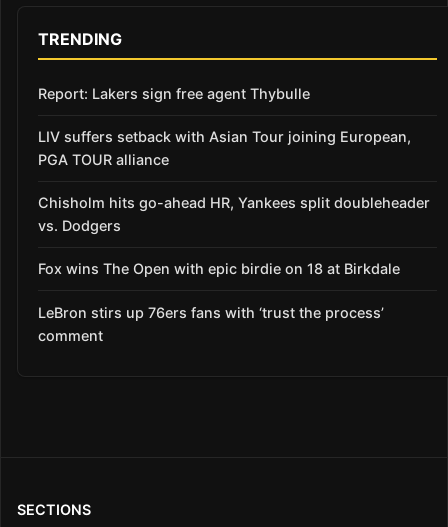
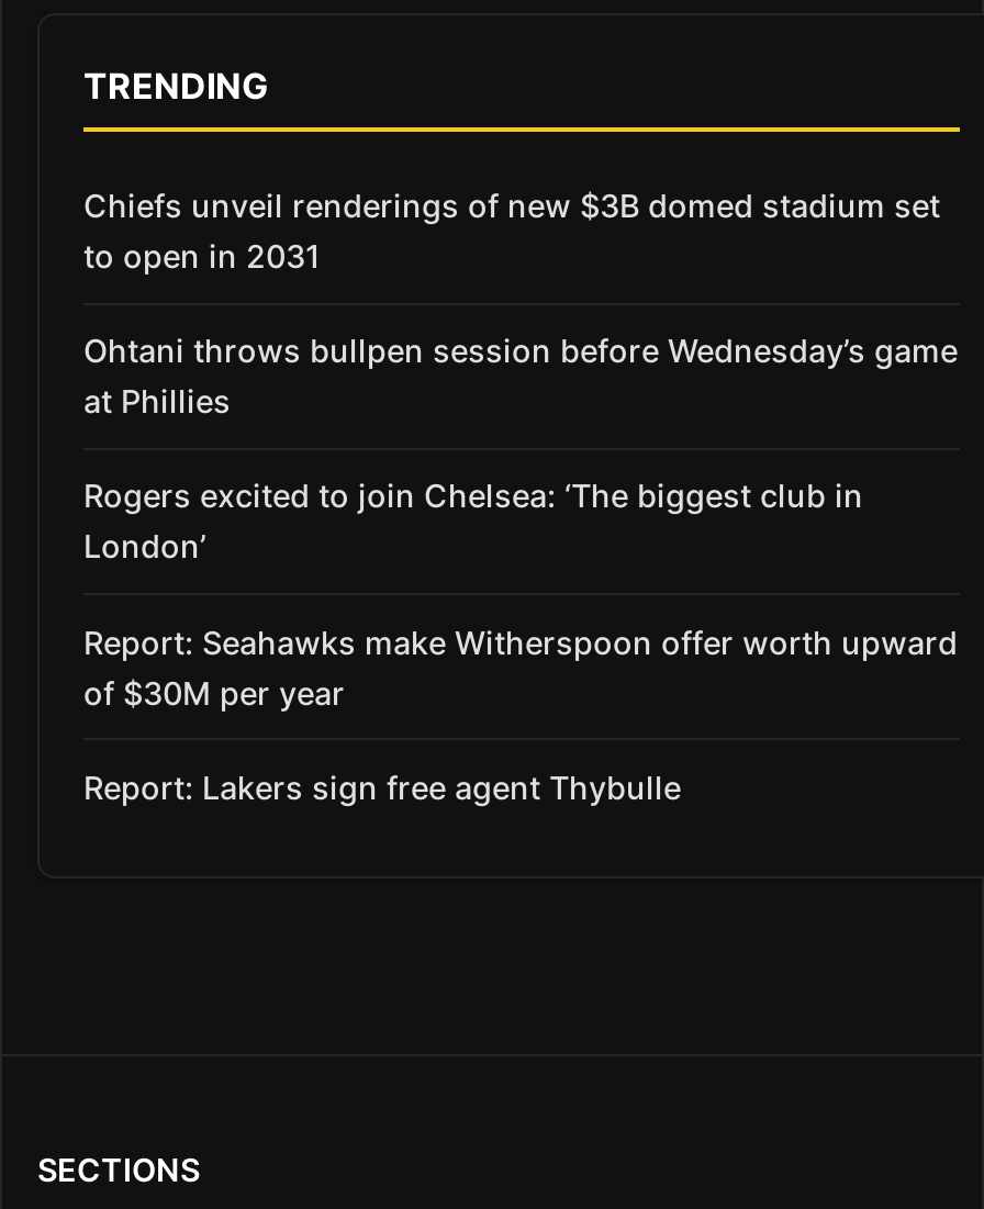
none -> [83,186,958,710] Chiefs unveil renderings of new $3B domed stadium set | to open in 2031 | Ohtani throws bullpen session before Wednesday’s game | at Phillies | Rogers excited to join Chelsea: ‘The biggest club in | London’ | Report: Seahawks make Witherspoon offer worth upward | of $30M per year
moved [38,85,310,102] -> [83,768,681,805]: Report: Lakers sign free agent Thybulle
[38,128,430,344] LIV suffers setback with Asian Tour joining European, | PGA TOUR alliance | Chisholm hits go-ahead HR, Yankees split doubleheader | vs. Dodgers | Fox wins The Open with epic birdie on 18 at Birkdale | LeBron stirs up 76ers fans with ‘trust the process’ | comment -> none

